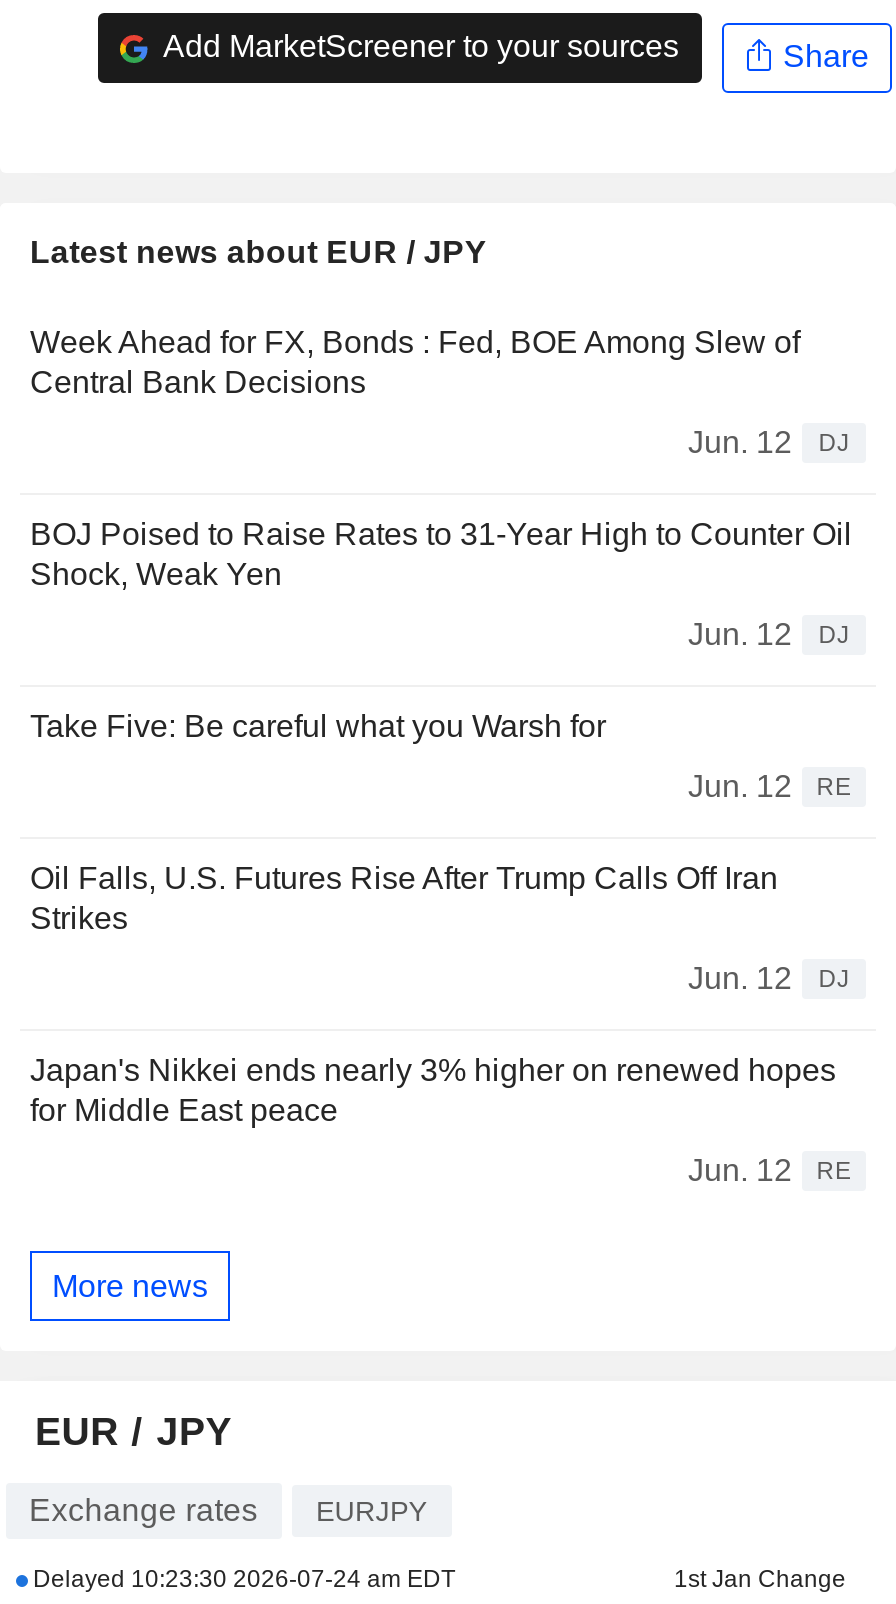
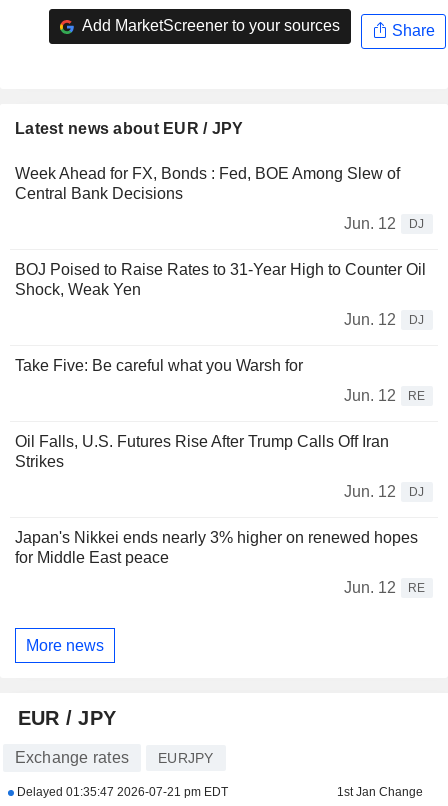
[27,1565,455,1593] Delayed 10:23:30 2026-07-24 am EDT -> [13,785,227,799] Delayed 01:35:47 2026-07-21 pm EDT

